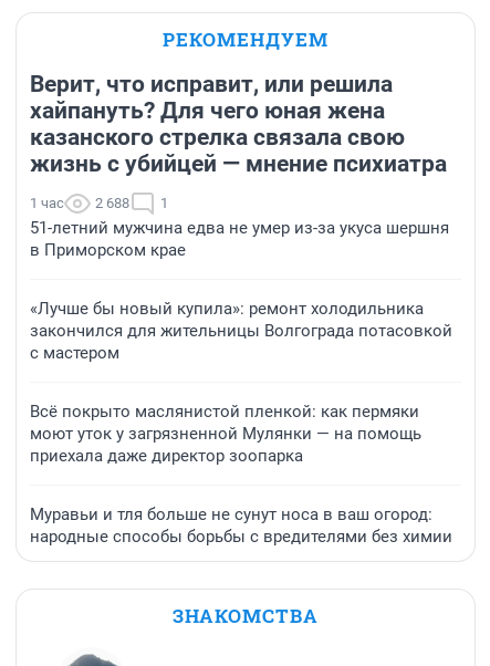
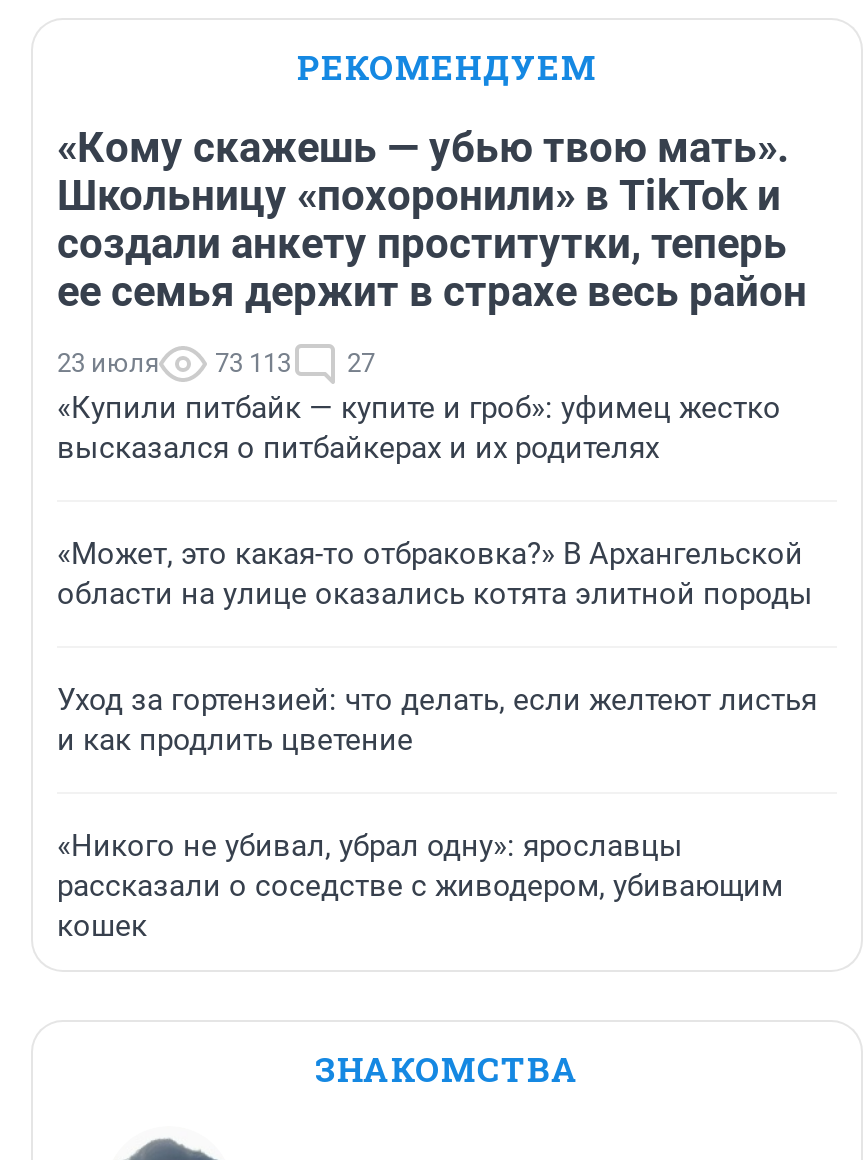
[30,71,447,177] Верит, что исправит, или решила | хайпануть? Для чего юная жена | казанского стрелка связала свою | жизнь с убийцей — мнение психиатра -> [57,124,807,316] «Кому скажешь — убью твою мать». | Школьницу «похоронили» в TikTok и | создали анкету проститутки, теперь | ее семья держит в страхе весь район
[30,195,449,260] 1 час | 2 688 | 1 | 51-летний мужчина едва не умер из-за укуса шершня | в Приморском крае -> [57,348,781,466] 23 июля | 73 113 | 27 | «Купили питбайк — купите и гроб»: уфимец жестко | высказался о питбайкерах и их родителях
[30,299,452,363] «Лучше бы новый купила»: ремонт холодильника | закончился для жительницы Волгограда потасовкой | с мастером -> [57,536,813,612] «Может, это какая-то отбраковка?» В Архангельской | области на улице оказались котята элитной породы
[30,402,421,466] Всё покрыто маслянистой пленкой: как пермяки | моют уток у загрязненной Мулянки — на помощь | приехала даже директор зоопарка -> [57,682,817,758] Уход за гортензией: что делать, если желтеют листья | и как продлить цветение
[30,505,452,547] Муравьи и тля больше не сунут носа в ваш огород: | народные способы борьбы с вредителями без химии -> [57,828,783,944] «Никого не убивал, убрал одну»: ярославцы | рассказали о соседстве с живодером, убивающим | кошек

